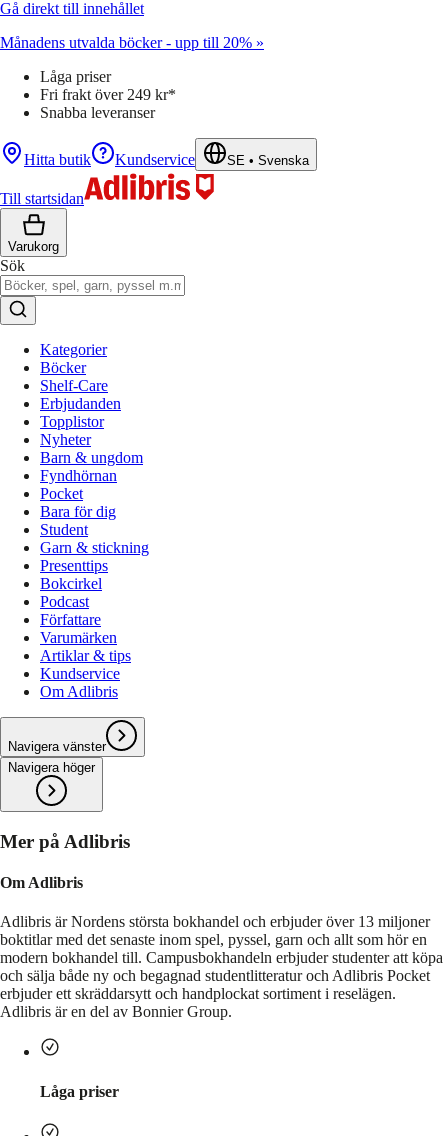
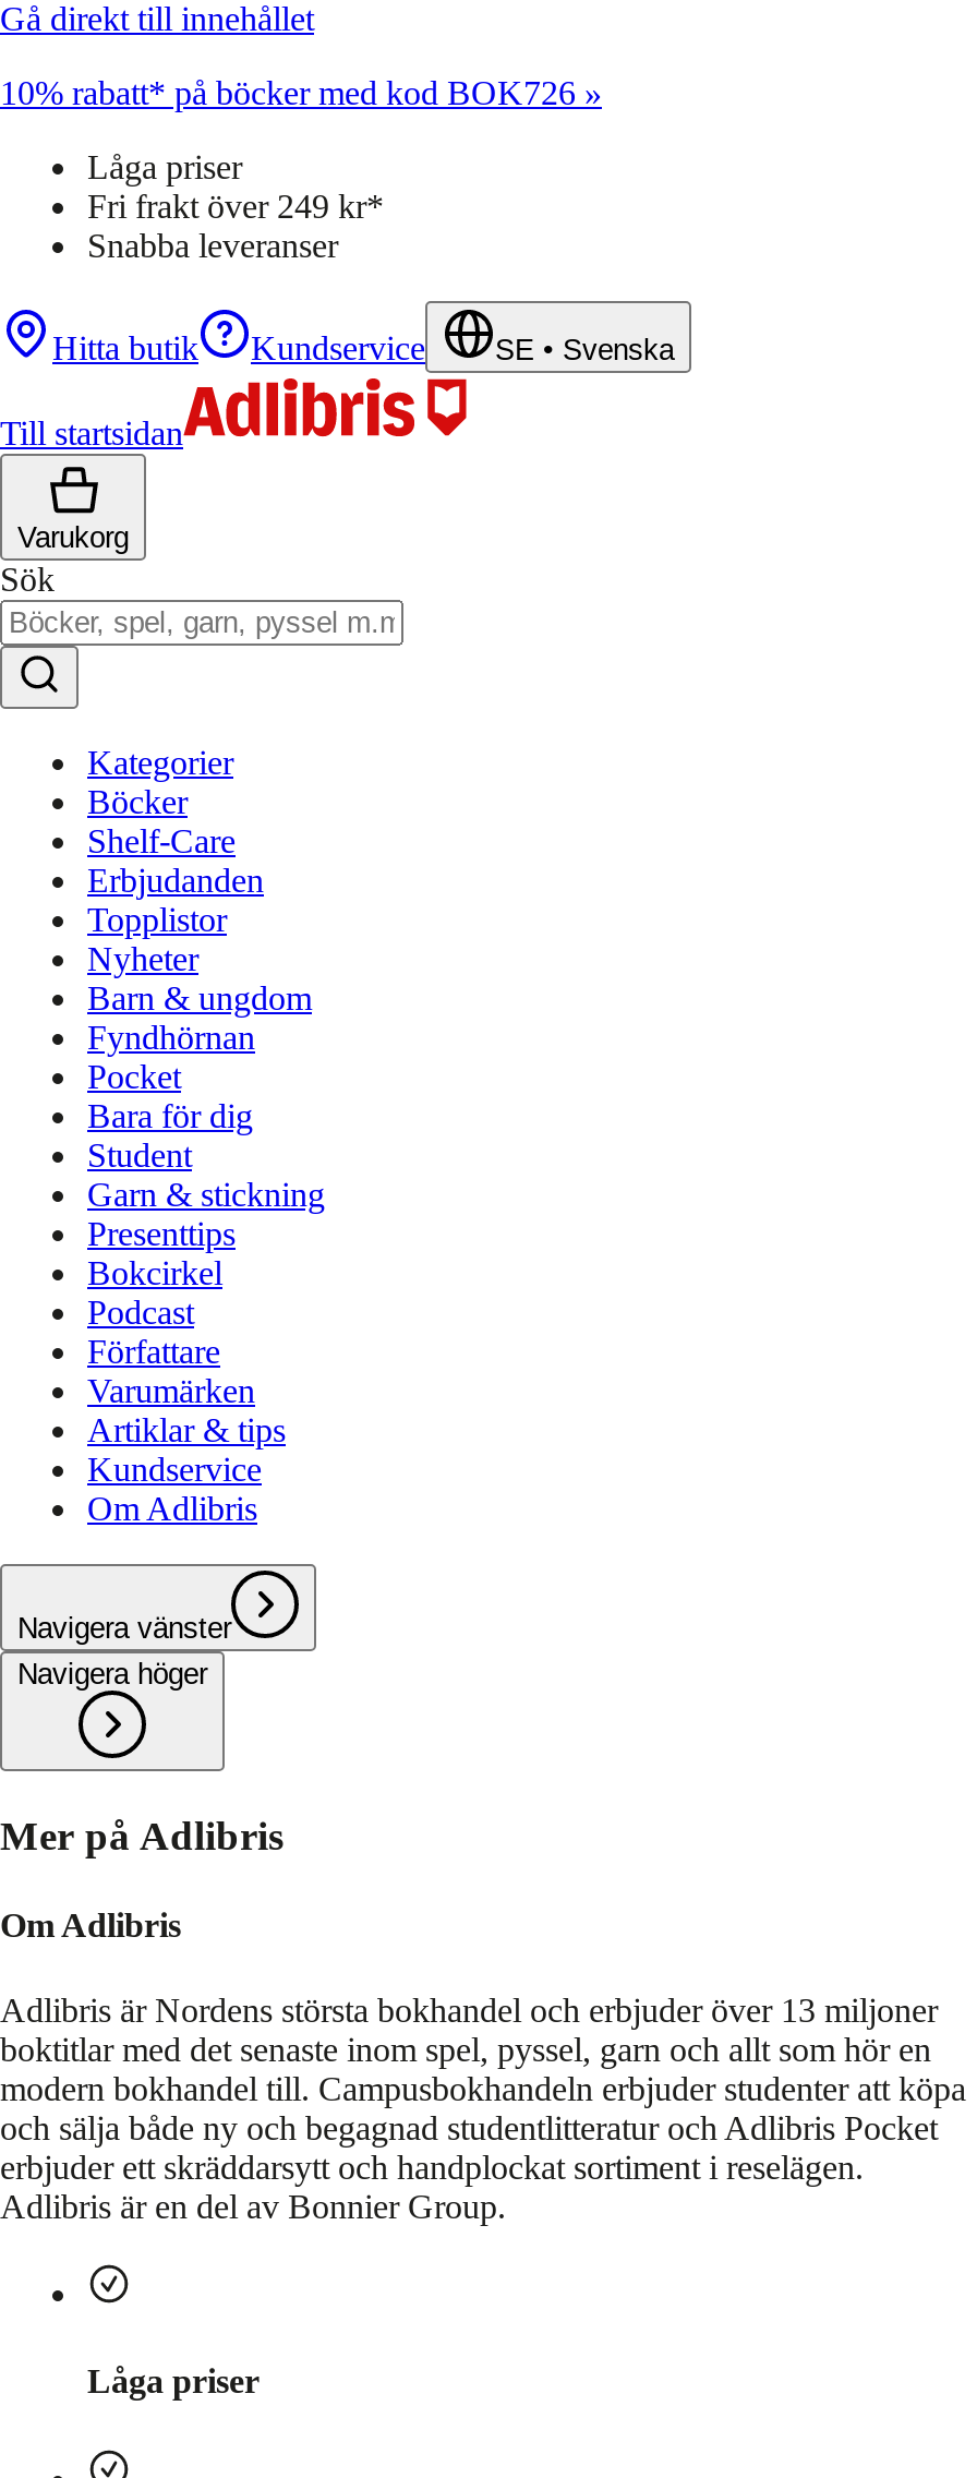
[0,34,264,51] Månadens utvalda böcker - upp till 20% » -> [0,74,602,111] 10% rabatt* på böcker med kod BOK726 »

